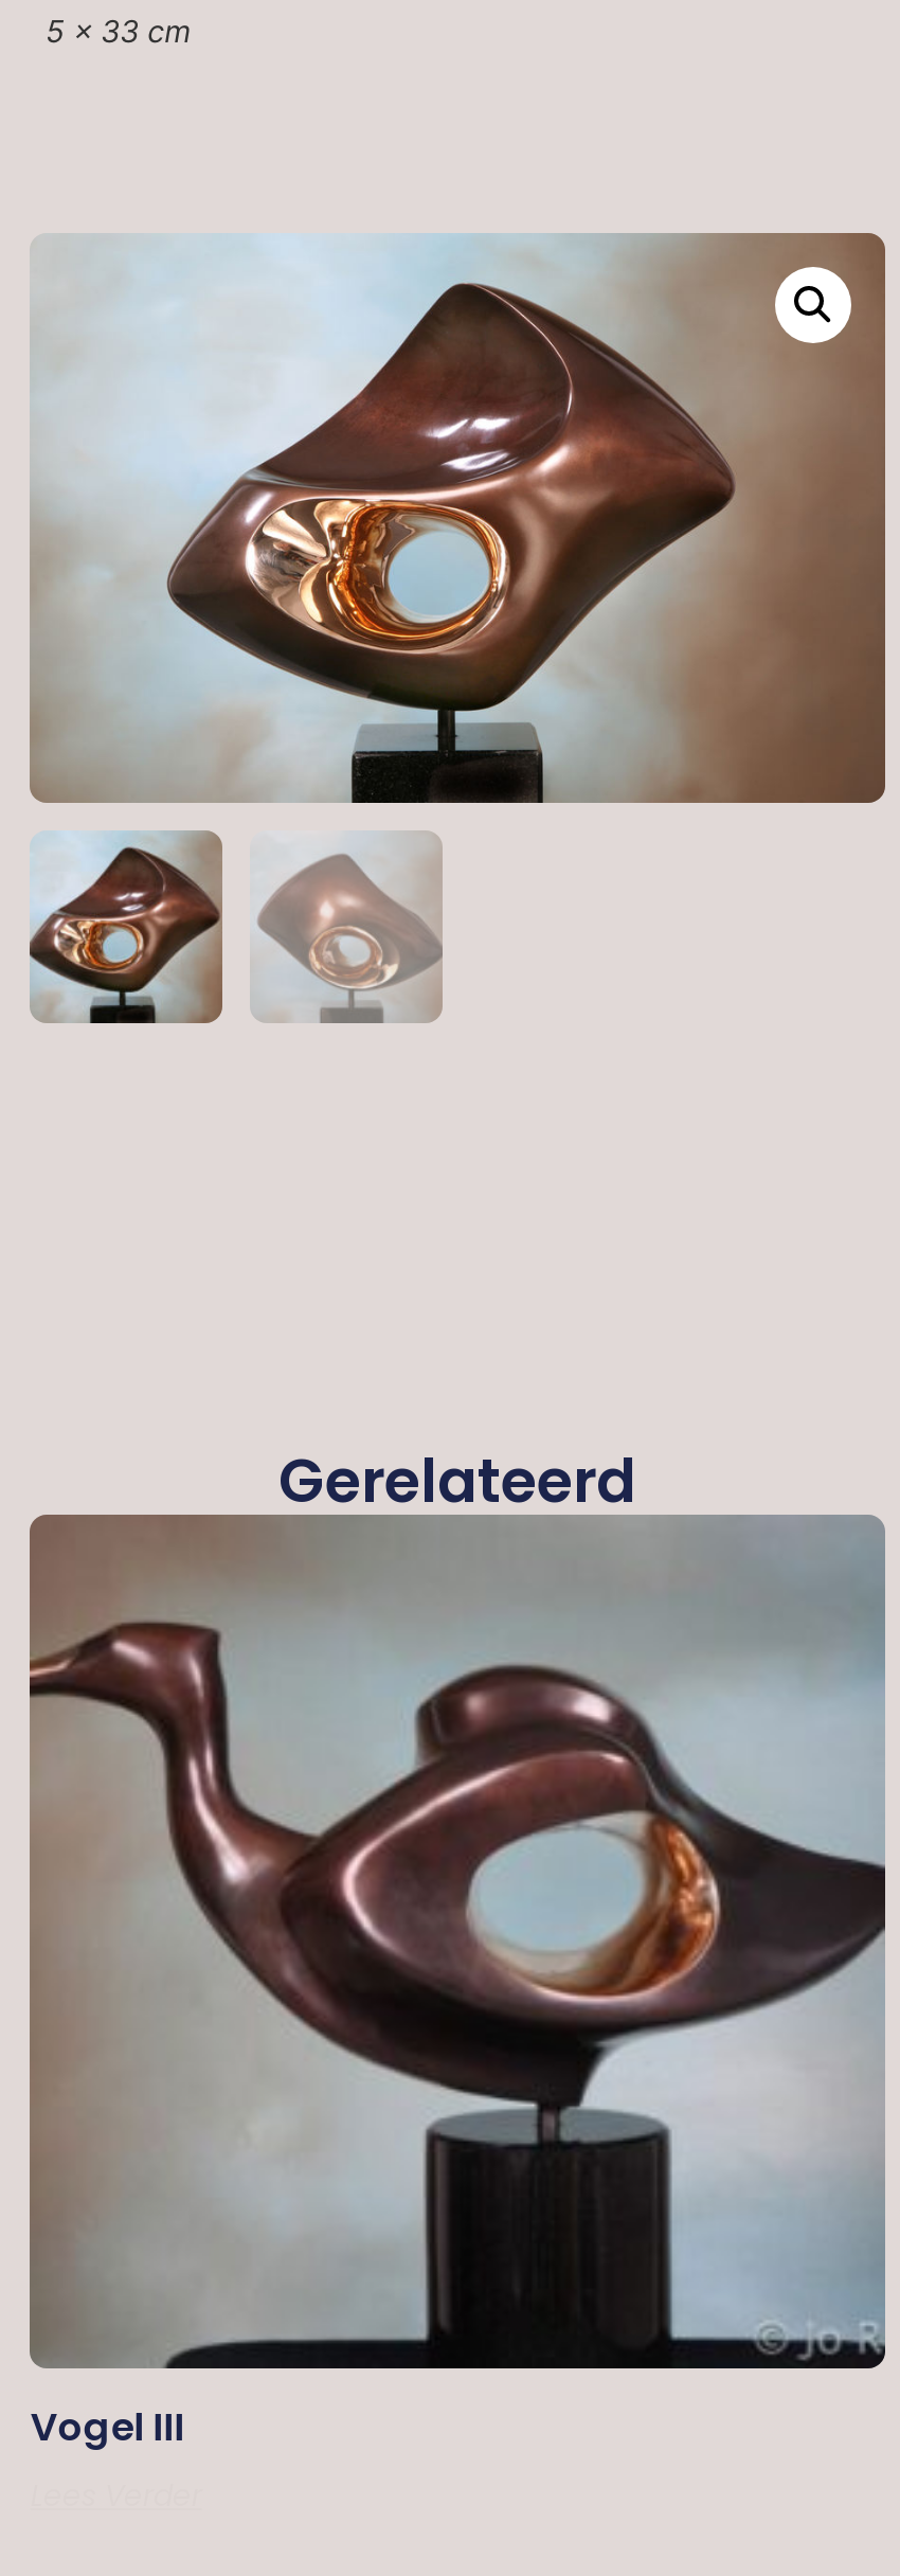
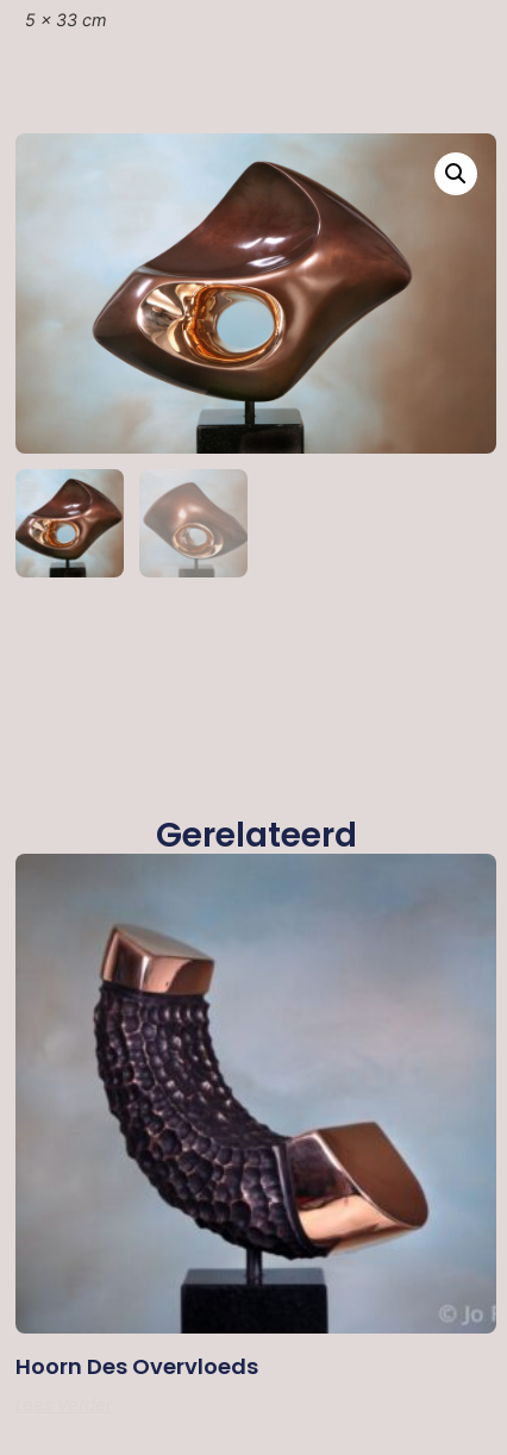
[30,1519,887,2454] [image] | Vogel III -> [15,855,496,1381] [image] | Hoorn Des Overvloeds

